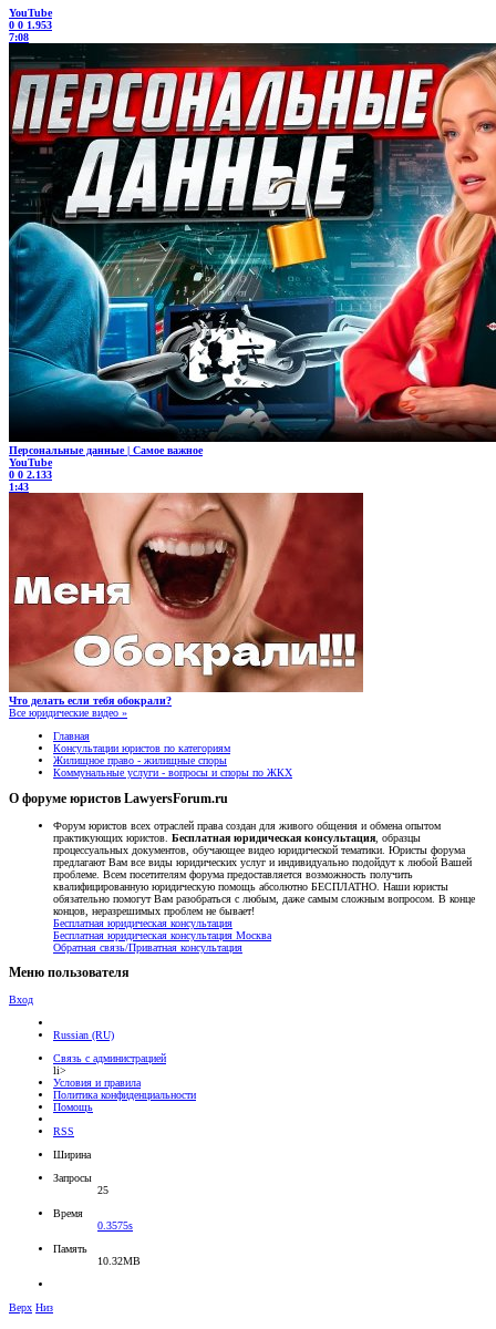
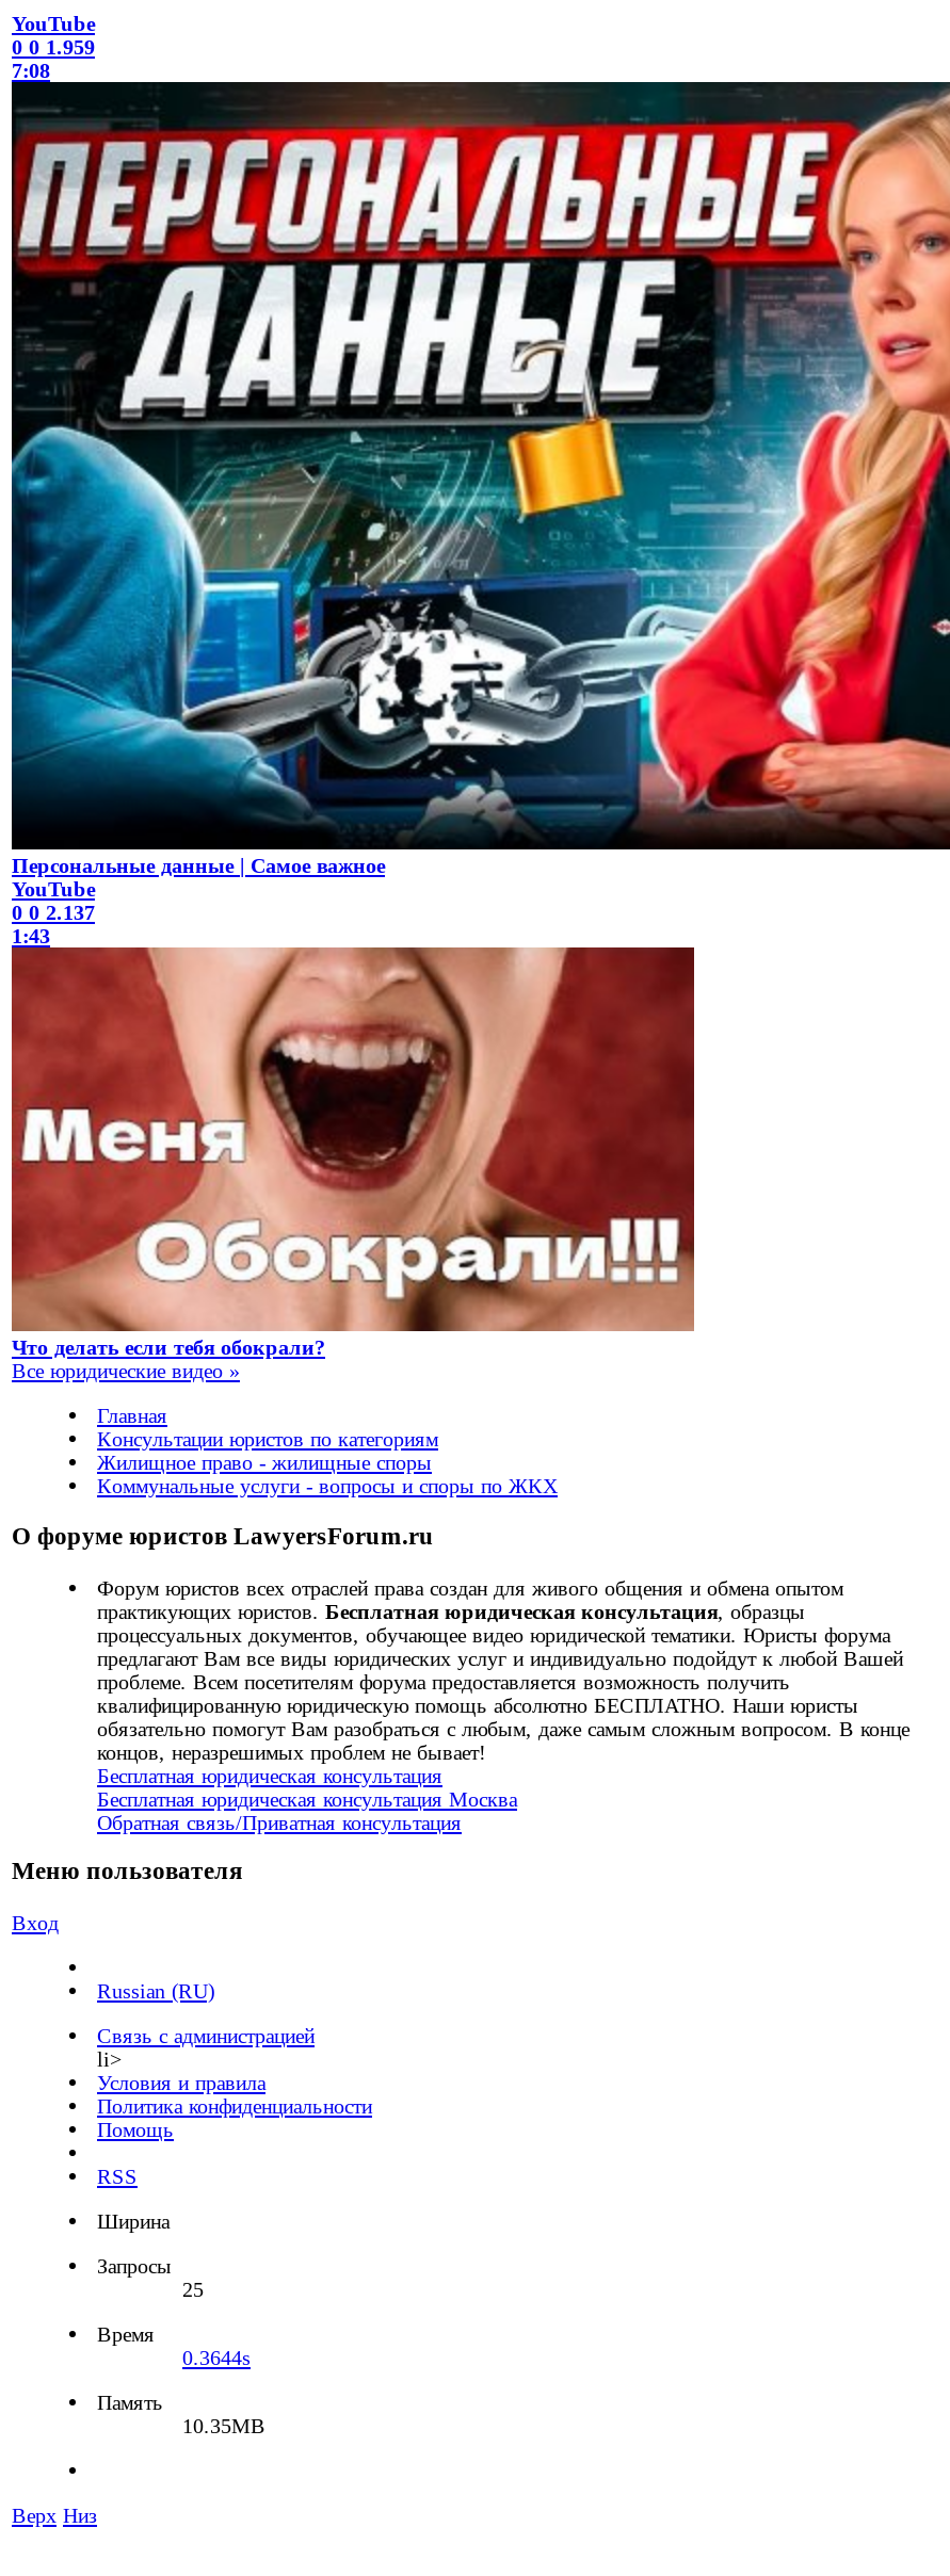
[9,19,52,31] 001.953 -> [12,36,95,59] 001.959
[9,469,52,481] 002.133 -> [12,901,95,925] 002.137
[97,1219,133,1232] 0.3575s -> [182,2346,251,2369] 0.3644s
[97,1255,141,1267] 10.32MB -> [182,2414,265,2437] 10.35MB

